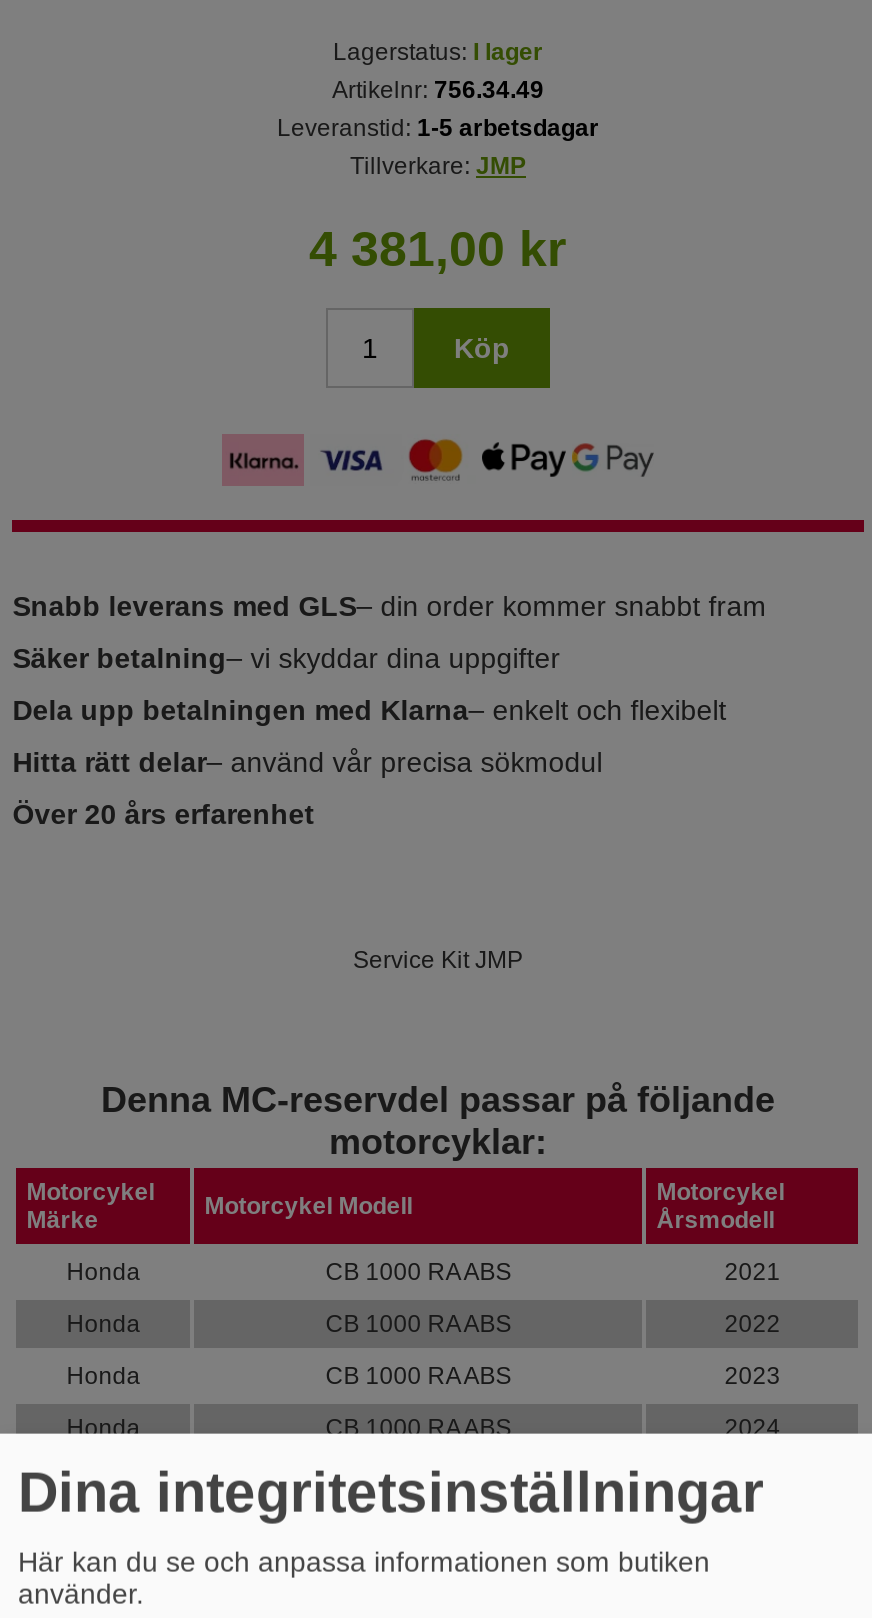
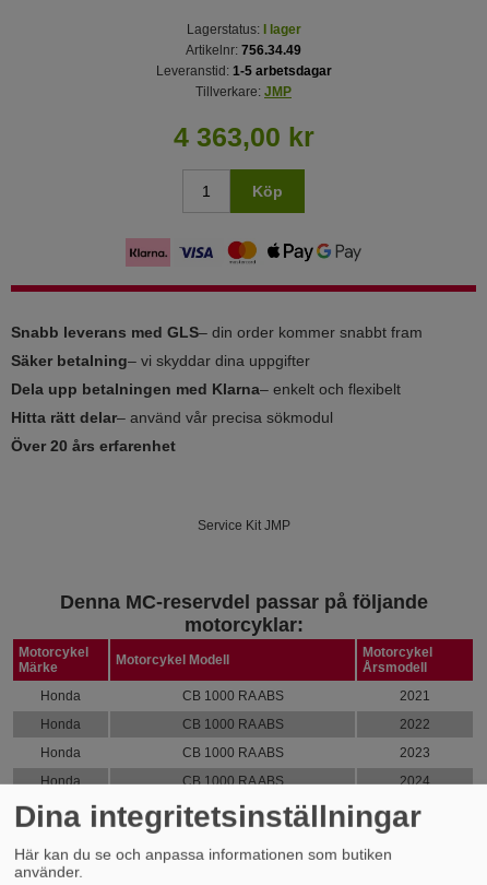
[309,219,567,275] 4 381,00 kr -> [173,121,314,151] 4 363,00 kr

